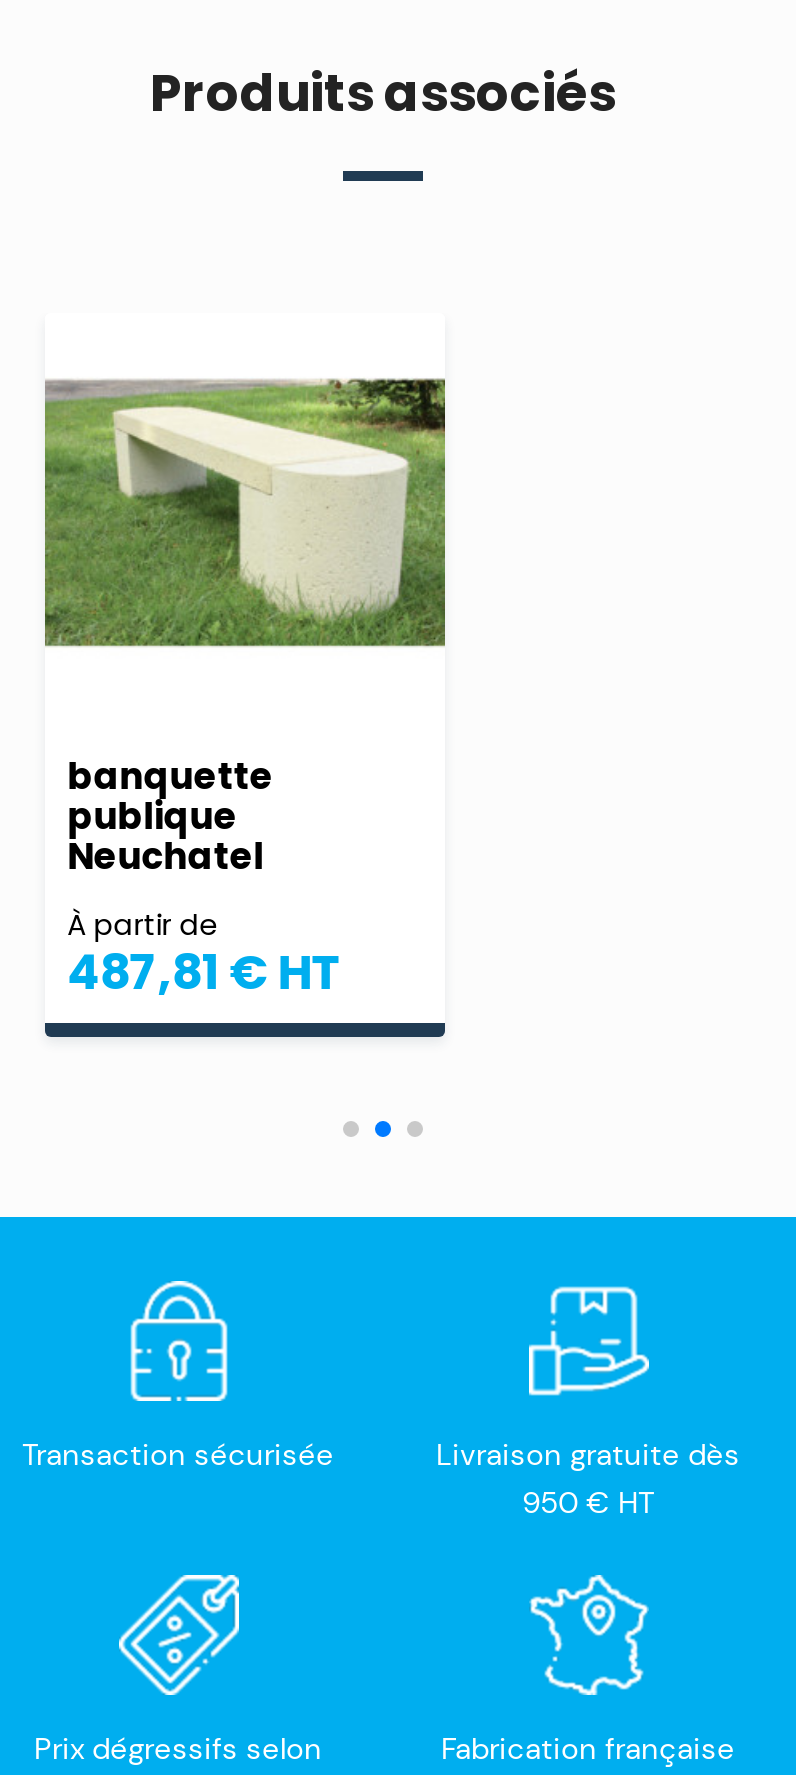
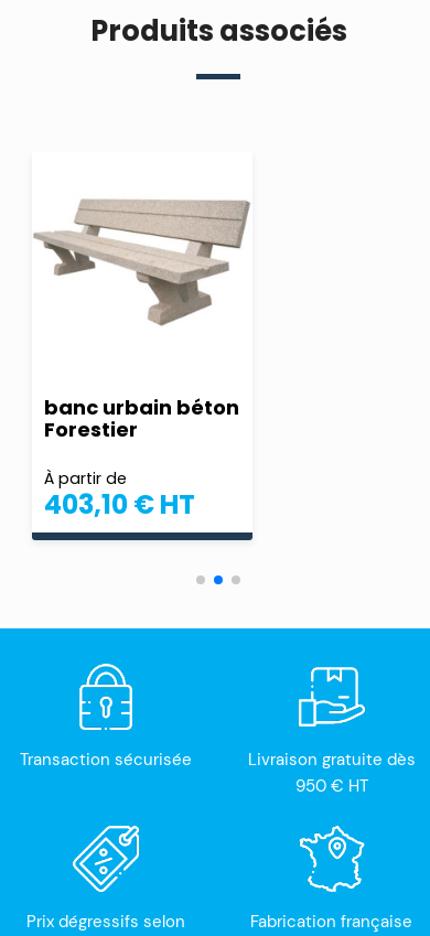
[43,377,447,649] [image] -> [32,189,252,325] [image]
[67,751,273,881] banquette | publique | Neuchatel -> [44,394,239,443] banc urbain béton | Forestier
[67,939,341,1005] 487,81 € HT -> [44,486,195,523] 403,10 € HT

